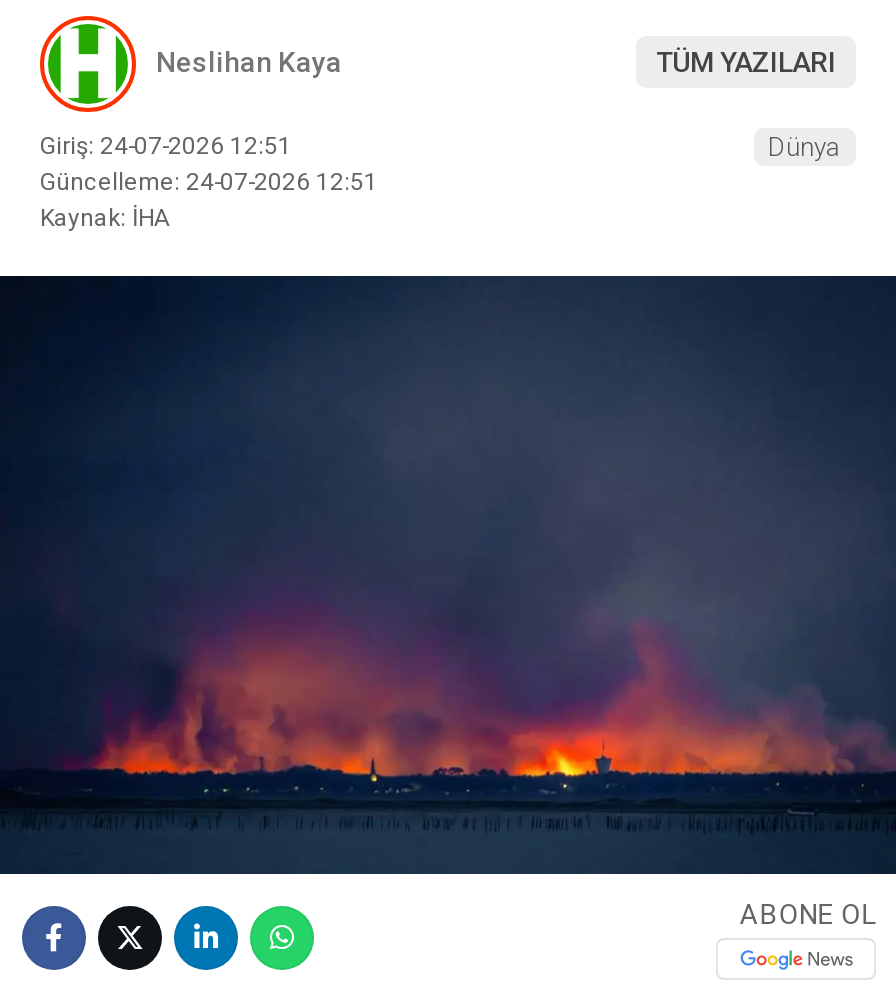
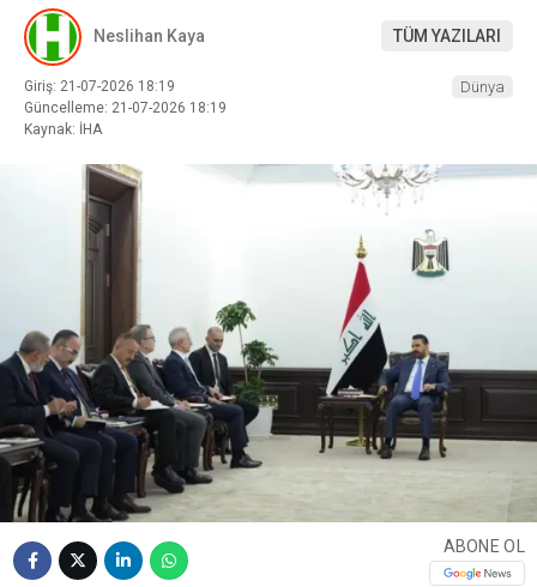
[40,132,292,160] Giriş: 24-07-2026 12:51 -> [24,78,175,95] Giriş: 21-07-2026 18:19
[40,168,378,196] Güncelleme: 24-07-2026 12:51 -> [24,99,227,116] Güncelleme: 21-07-2026 18:19
[6,274,890,876] [image] -> [4,164,533,524] [image]

